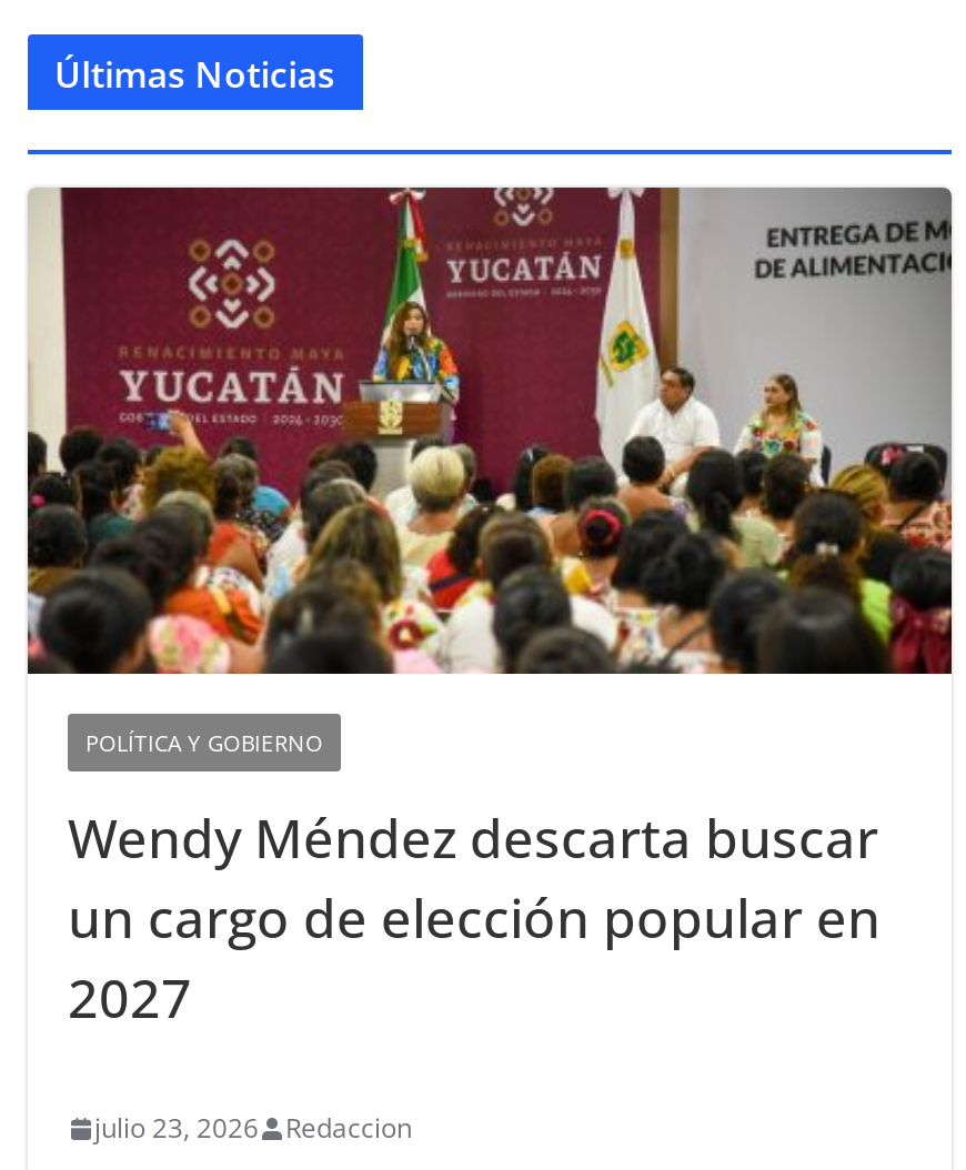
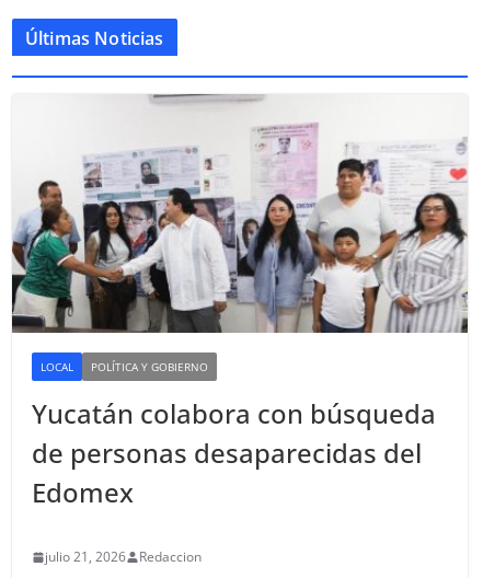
[26,185,954,676] [image] -> [11,93,469,334] [image]
none -> [41,359,73,375] LOCAL
[68,801,881,1034] Wendy Méndez descarta buscar | un cargo de elección popular en | 2027 -> [32,396,436,510] Yucatán colabora con búsqueda | de personas desaparecidas del | Edomex
[94,1110,412,1147] julio 23, 2026 Redaccion -> [45,548,202,566] julio 21, 2026 Redaccion

